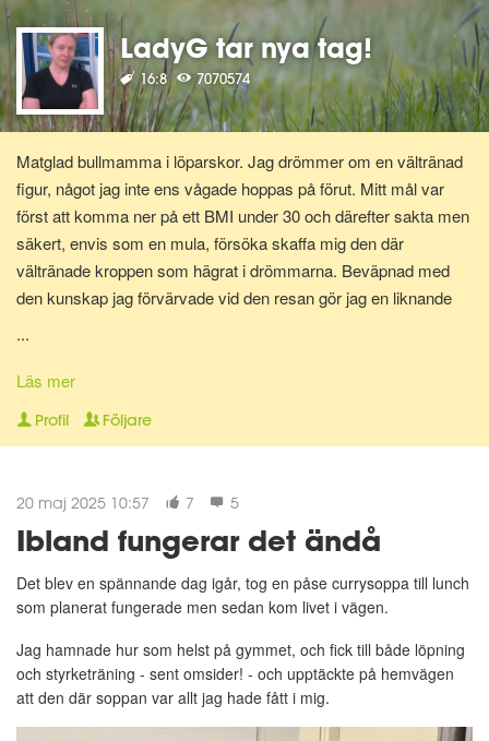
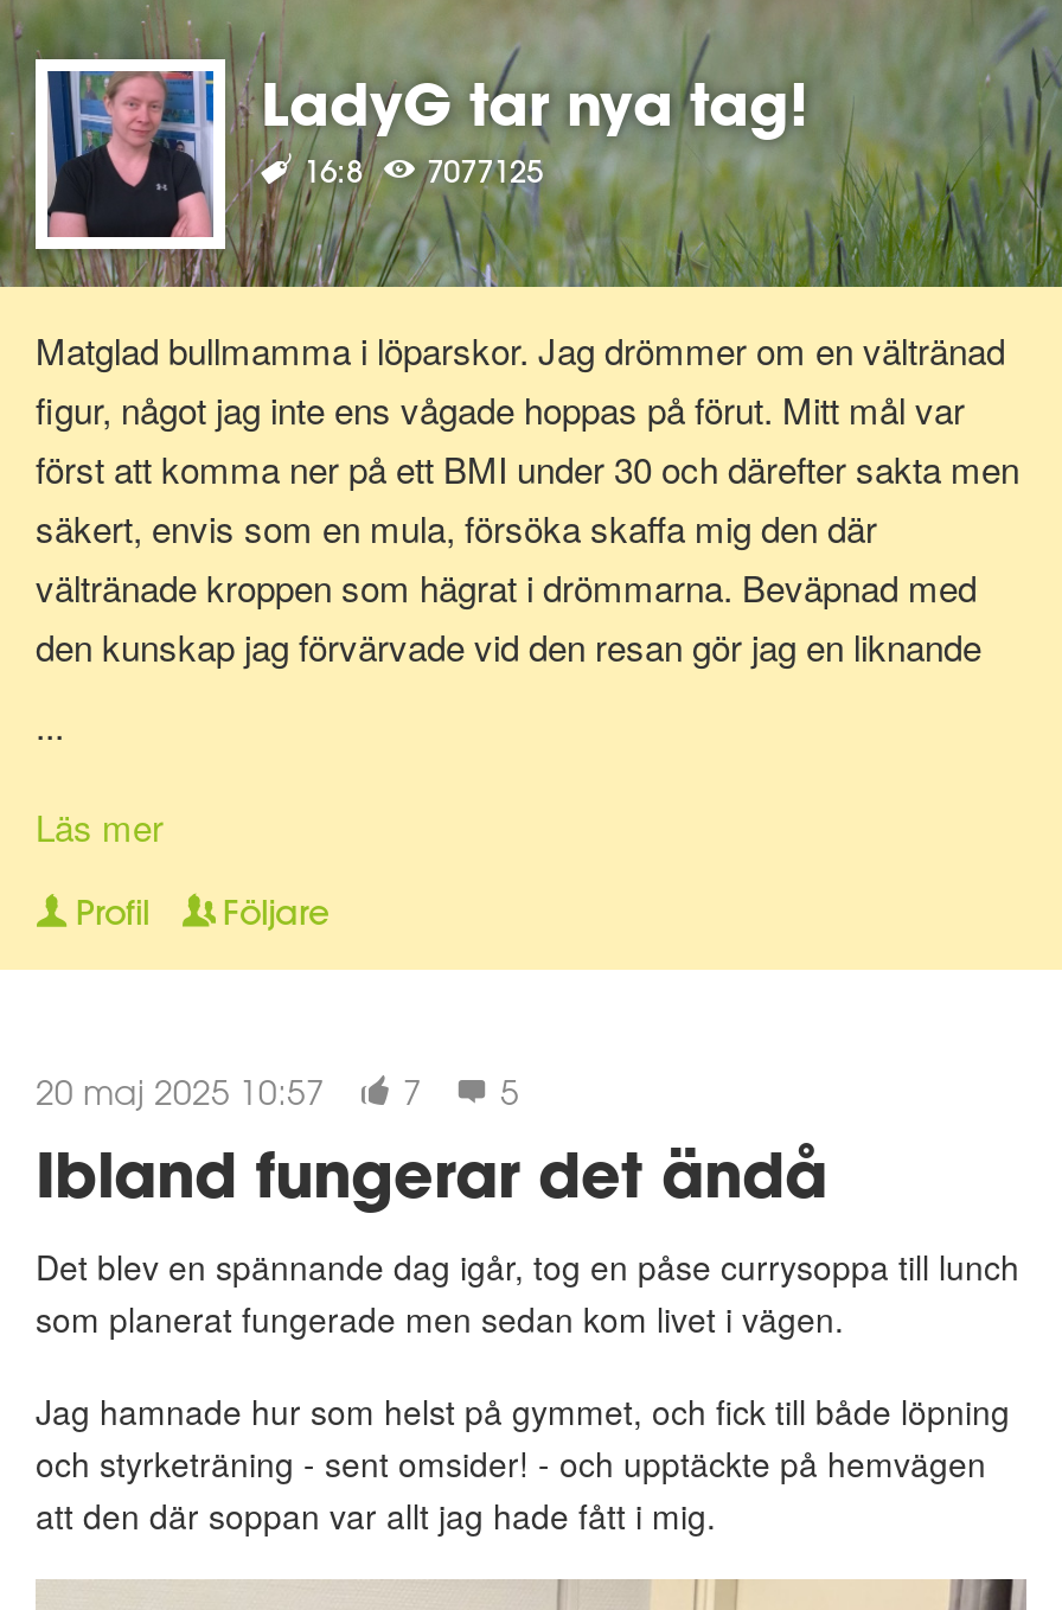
[140,69,250,87] 16:8 7070574 -> [303,149,543,190] 16:8 7077125

